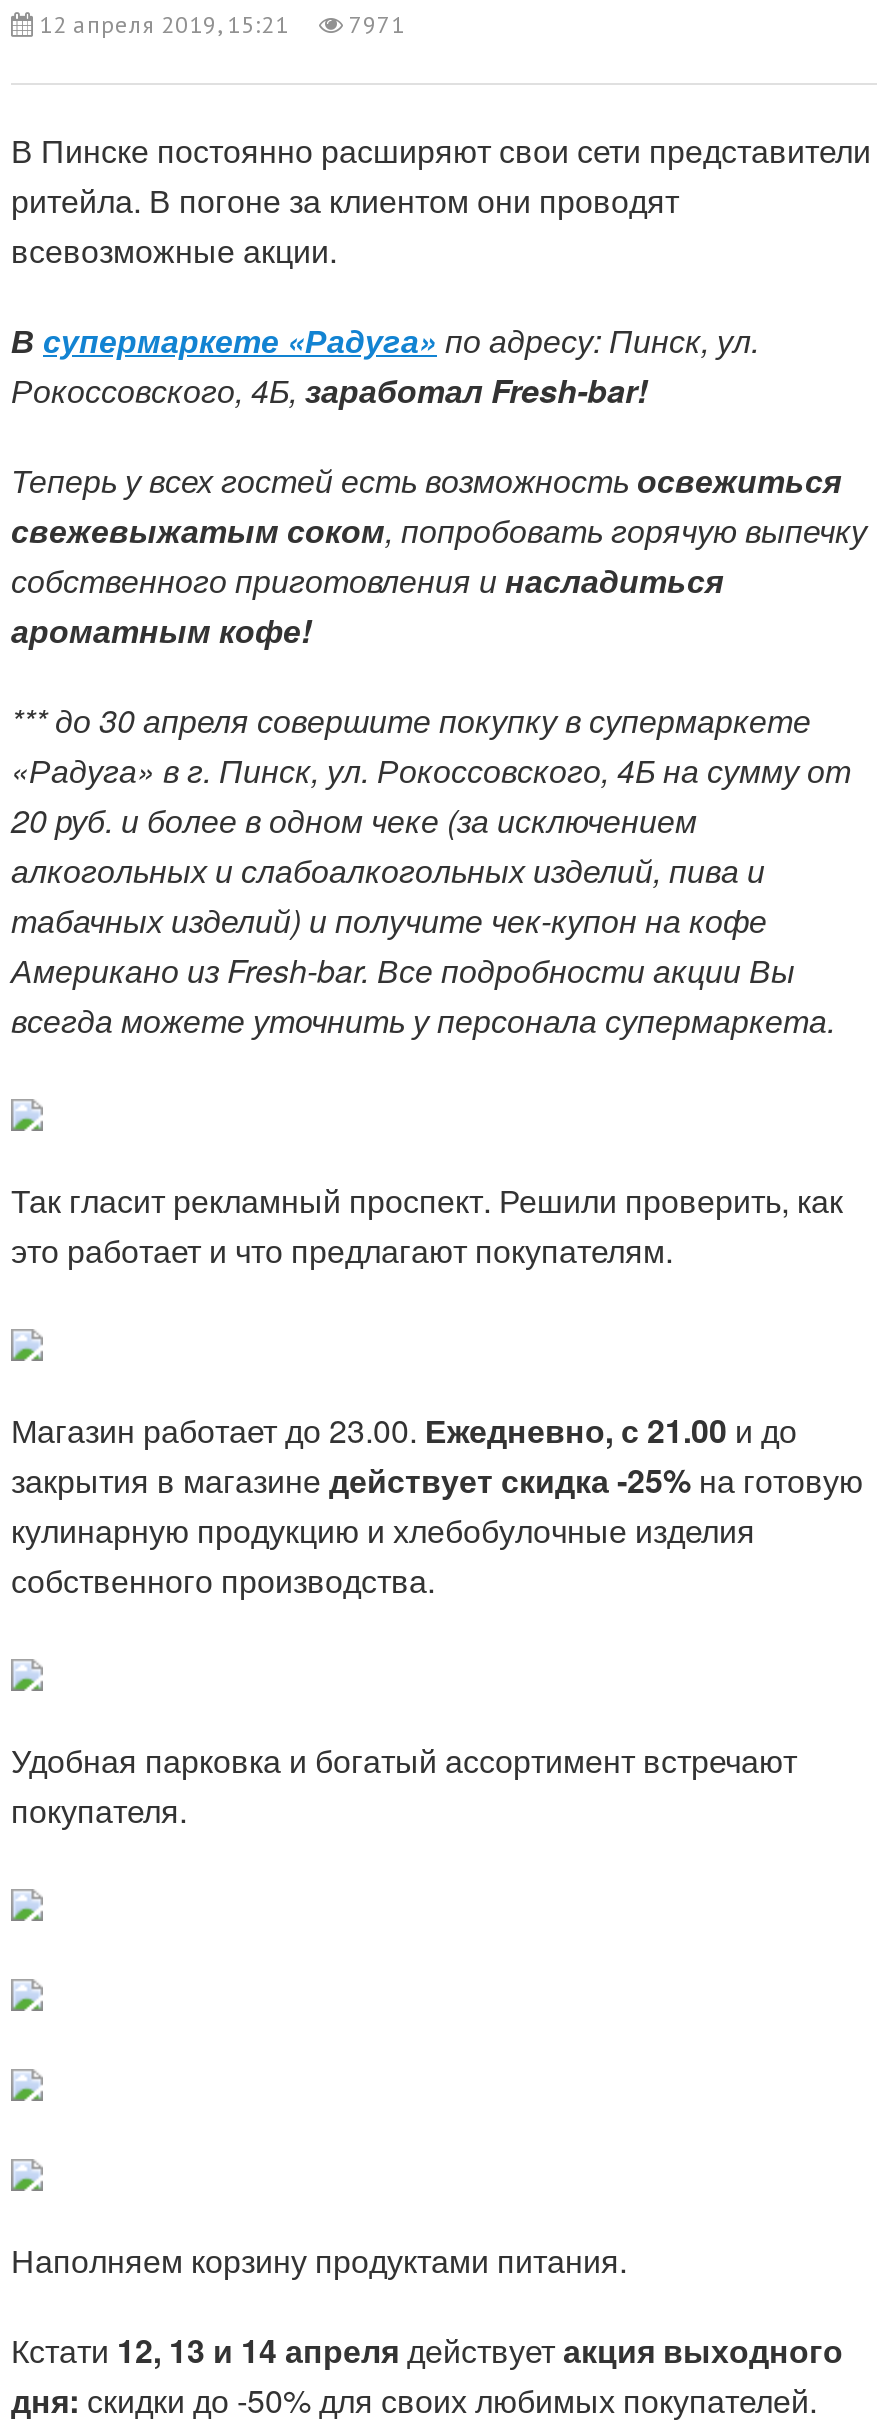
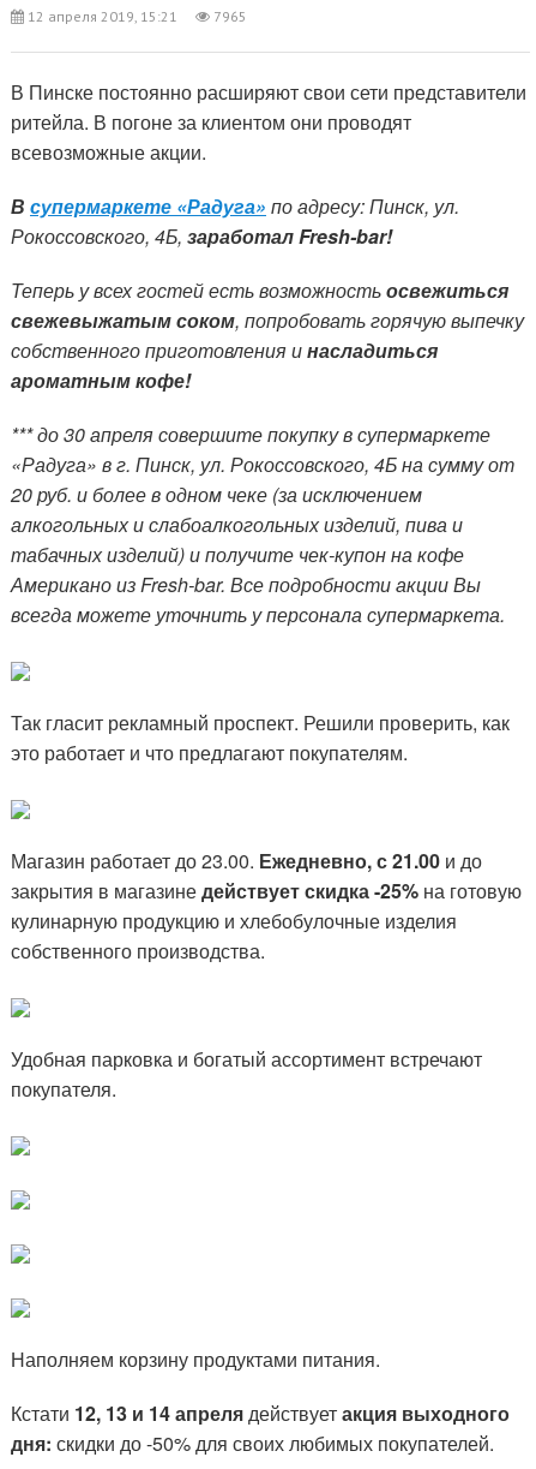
[39,9,405,39] 12 апреля 2019, 15:21 7971 -> [28,7,247,25] 12 апреля 2019, 15:21 7965

